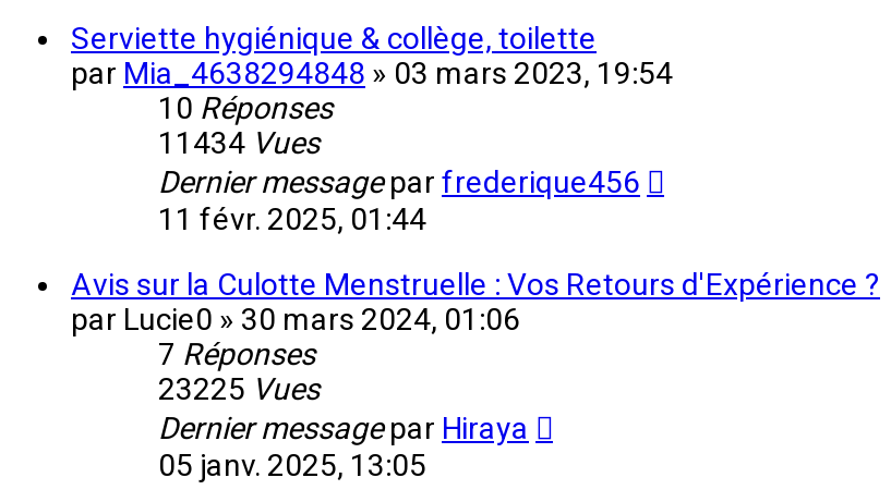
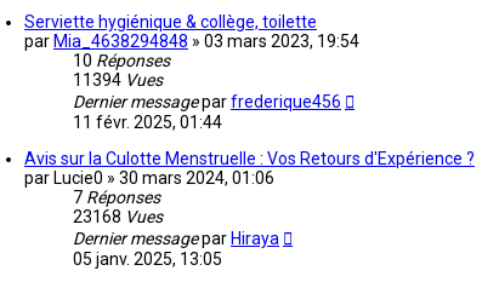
[158,125,320,160] 11434 Vues -> [73,70,163,90] 11394 Vues
[158,372,320,406] 23225 Vues -> [73,207,163,226] 23168 Vues

